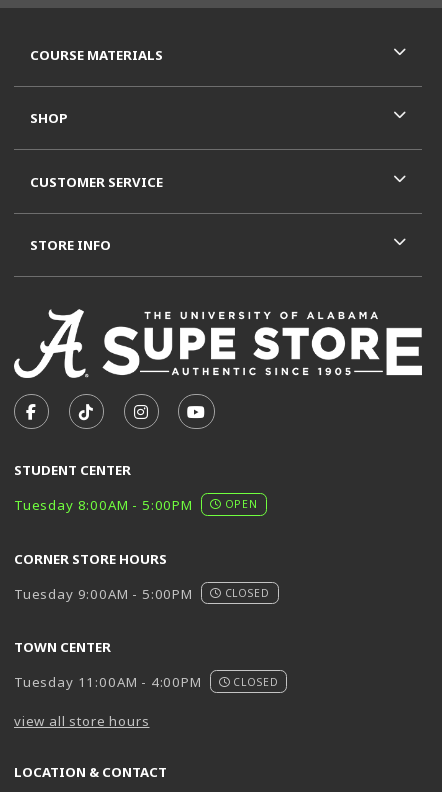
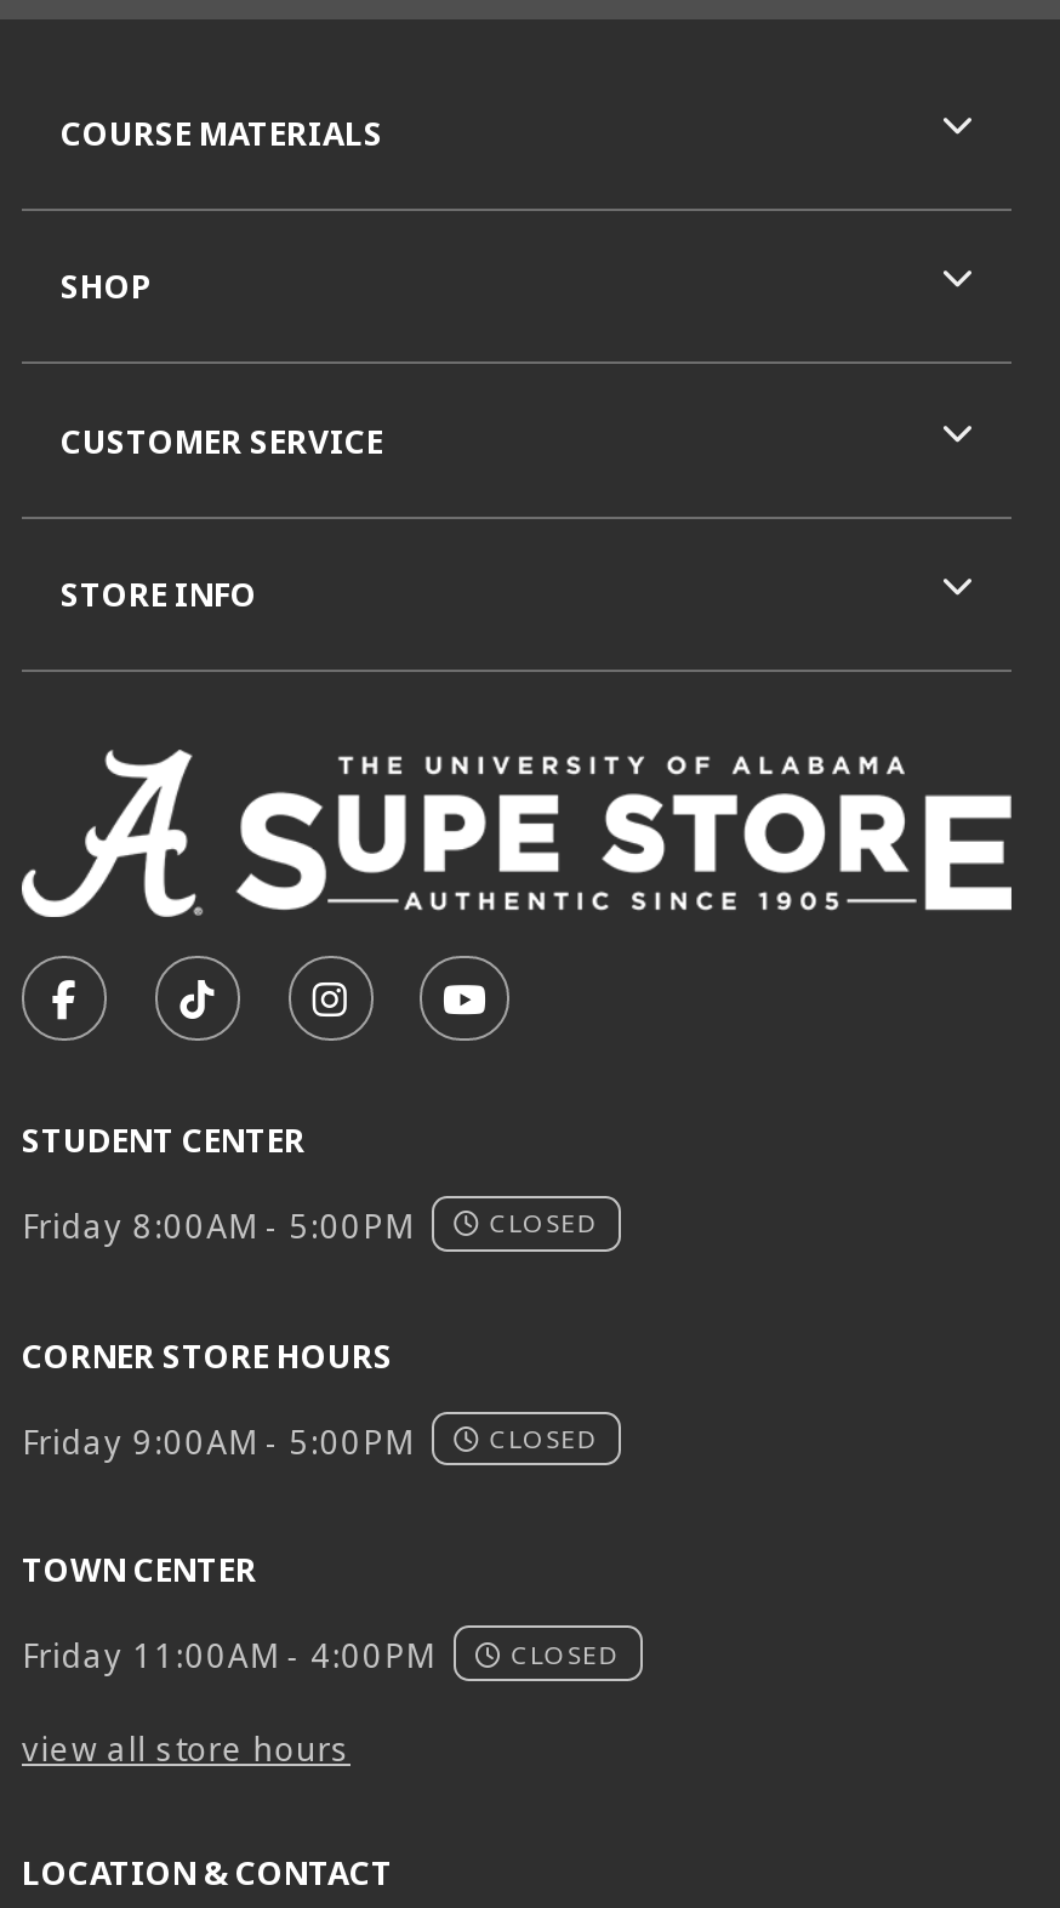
[14,496,258,514] Tuesday 8:00AM - 5:00PM | OPEN -> [22,1204,599,1248] Friday 8:00AM - 5:00PM | CLOSED
[14,585,270,603] Tuesday 9:00AM - 5:00PM CLOSED -> [22,1419,599,1463] Friday 9:00AM - 5:00PM CLOSED
[14,674,278,692] Tuesday 11:00AM - 4:00PM CLOSED -> [22,1634,620,1678] Friday 11:00AM - 4:00PM CLOSED

